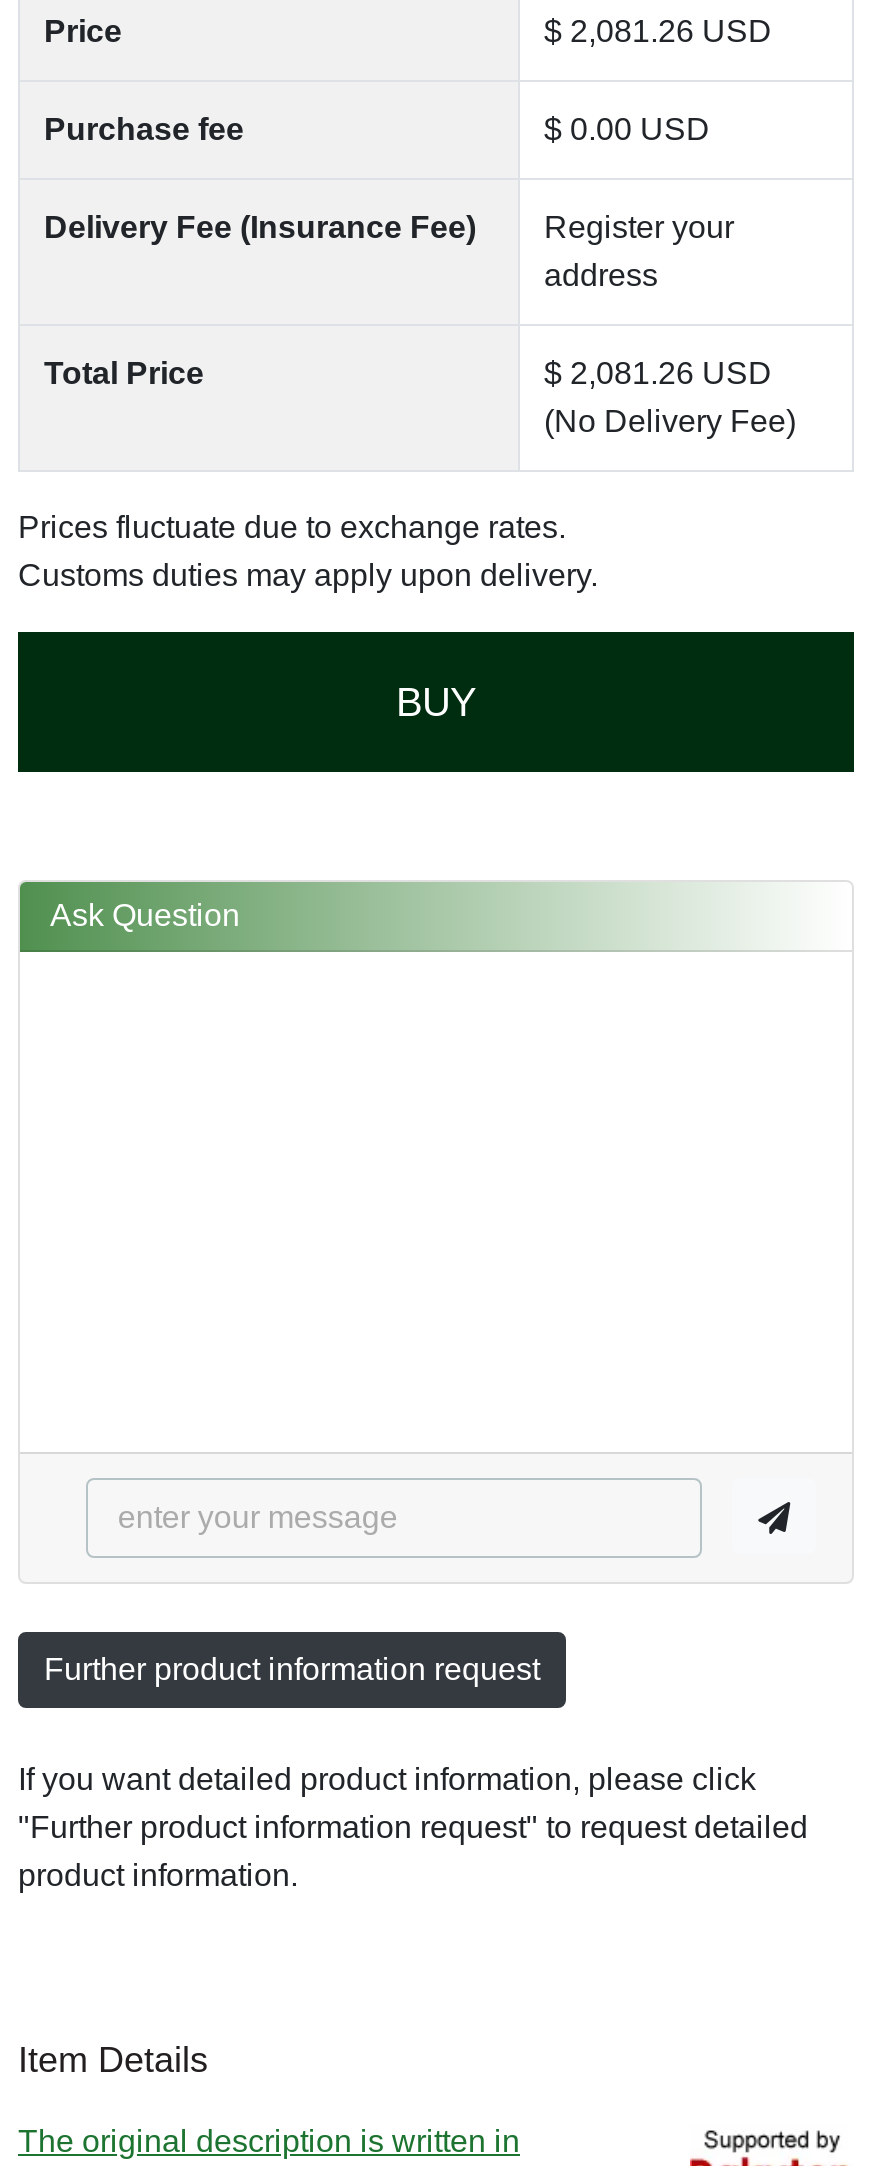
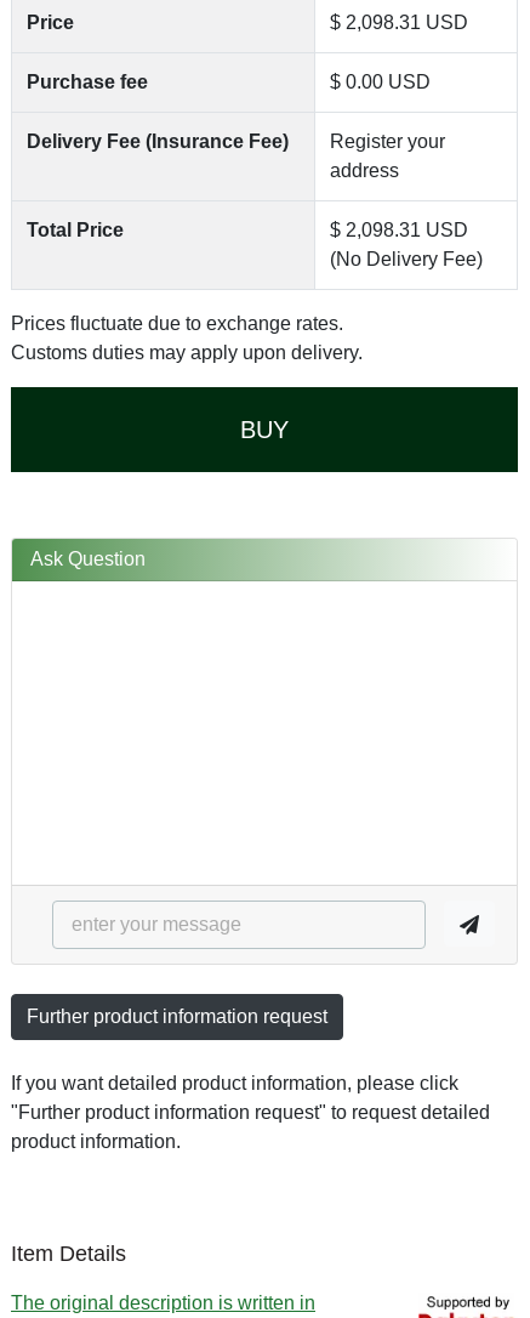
[544,14,772,48] $ 2,081.26 USD -> [330,12,468,33] $ 2,098.31 USD
[544,356,772,390] $ 2,081.26 USD -> [330,220,468,240] $ 2,098.31 USD

